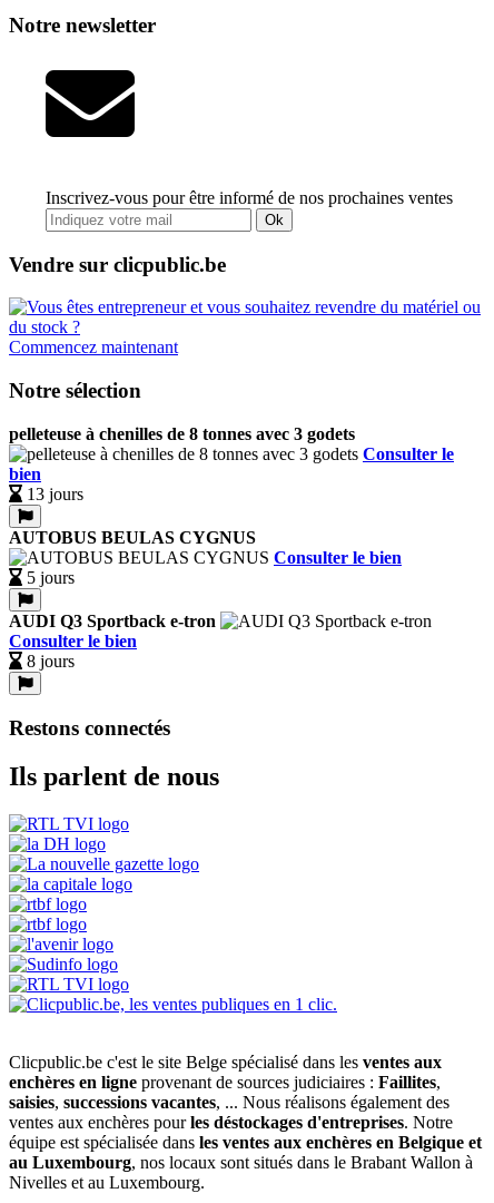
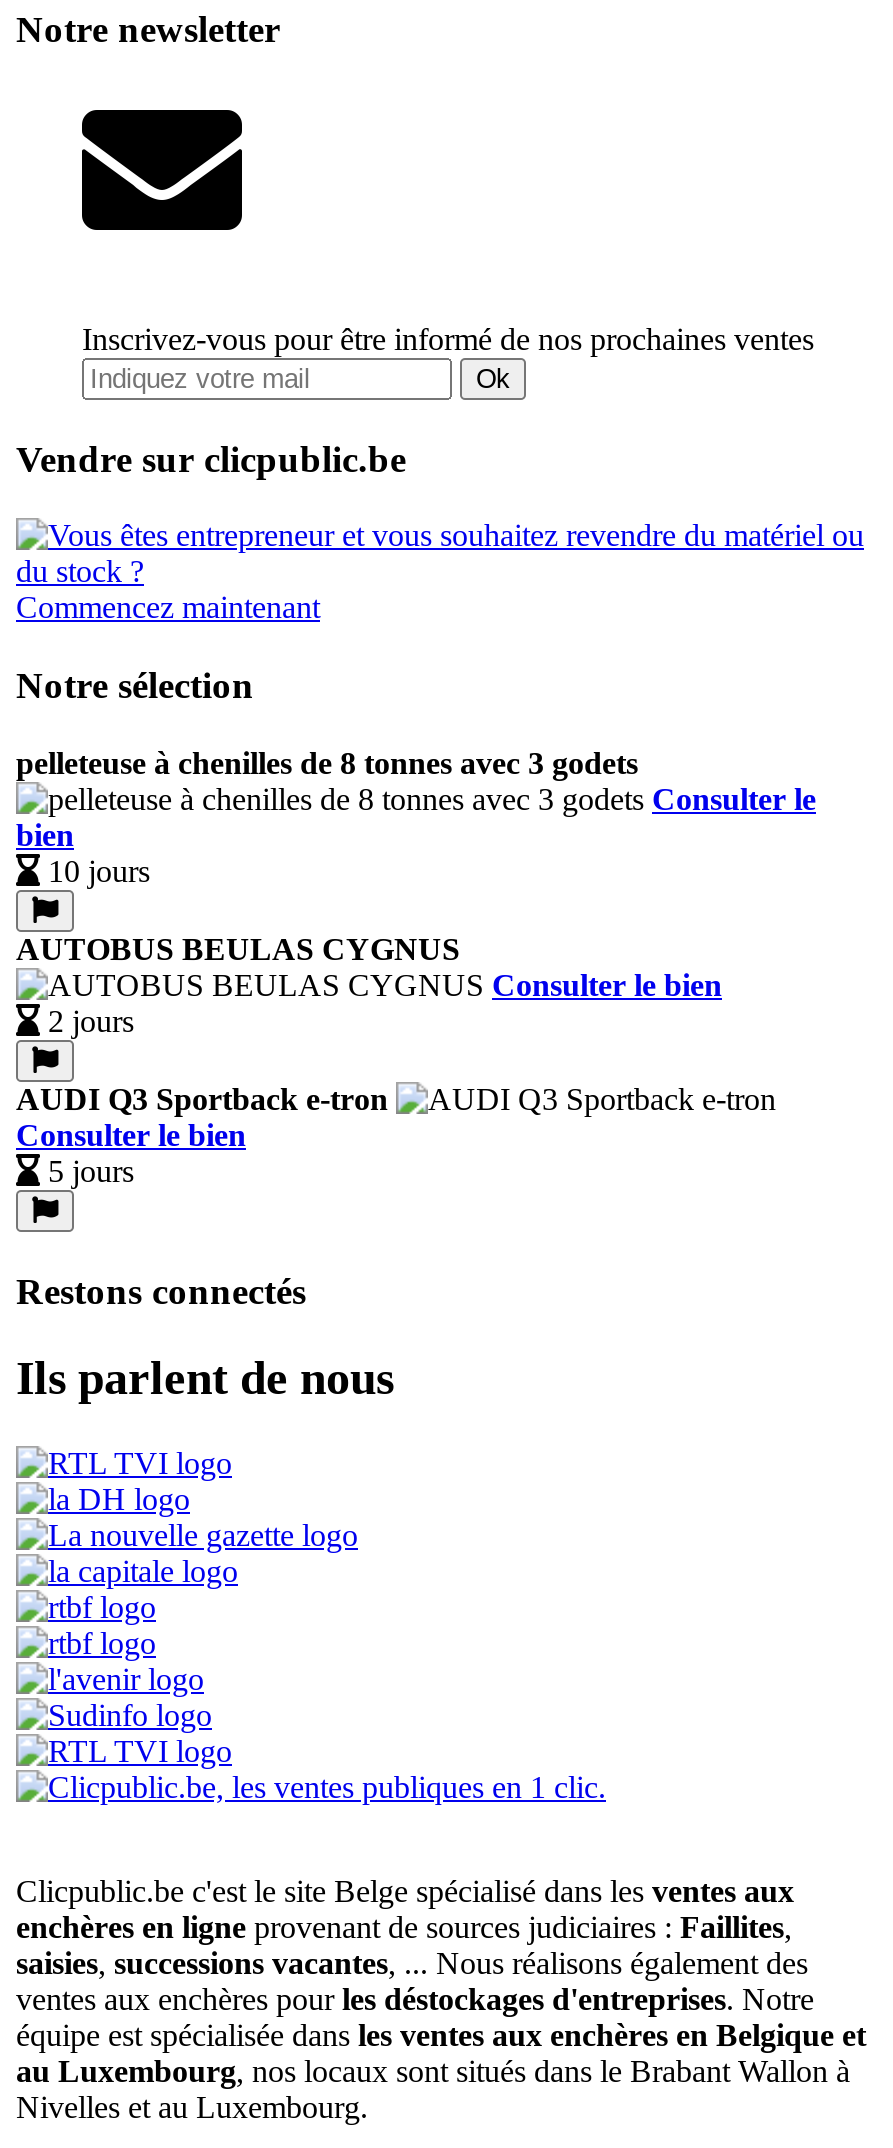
[27,484,83,503] 13 jours -> [48,854,150,888] 10 jours
[27,568,75,587] 5 jours -> [48,1004,134,1038] 2 jours
[27,651,75,670] 8 jours -> [48,1154,134,1188] 5 jours

